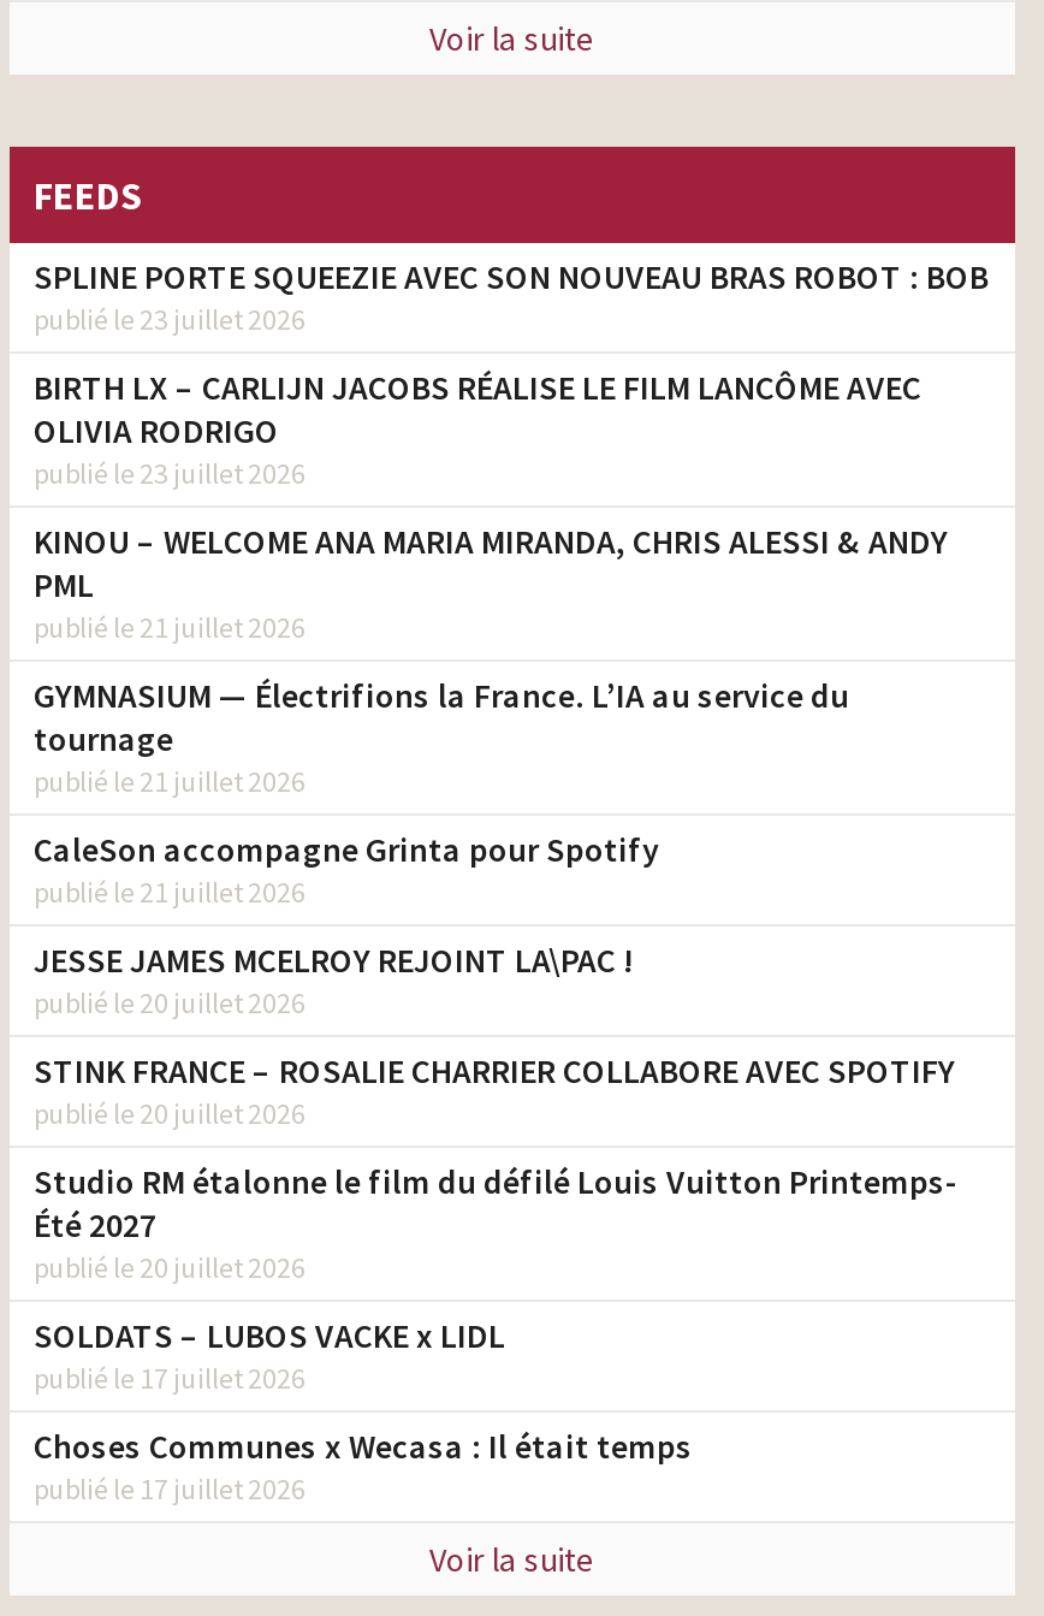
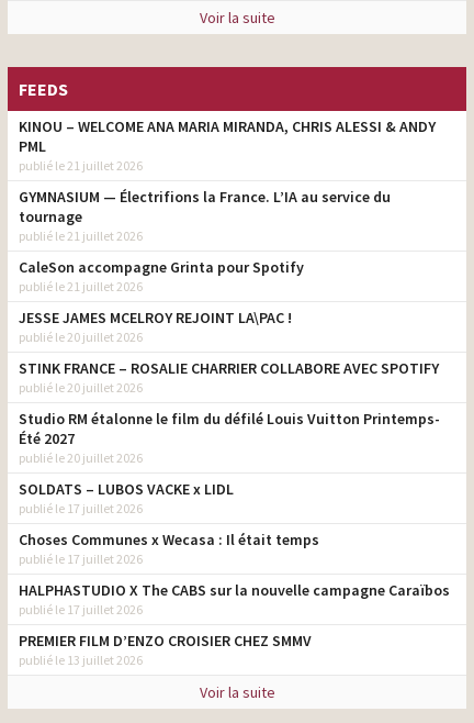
[34,255,989,491] SPLINE PORTE SQUEEZIE AVEC SON NOUVEAU BRAS ROBOT : BOB | publié le 23 juillet 2026 | BIRTH LX – CARLIJN JACOBS RÉALISE LE FILM LANCÔME AVEC | OLIVIA RODRIGO | publié le 23 juillet 2026 -> none
moved [34,520,957,1507] -> [19,116,440,567]: KINOU – WELCOME ANA MARIA MIRANDA, CHRIS ALESSI & ANDY | PML | publié le 21 juillet 2026 | ... | Choses Communes x Wecasa : Il était temps | publié le 17 juillet 2026
none -> [19,580,450,668] HALPHASTUDIO X The CABS sur la nouvelle campagne Caraïbos | publié le 17 juillet 2026 | PREMIER FILM D’ENZO CROISIER CHEZ SMMV | publié le 13 juillet 2026

